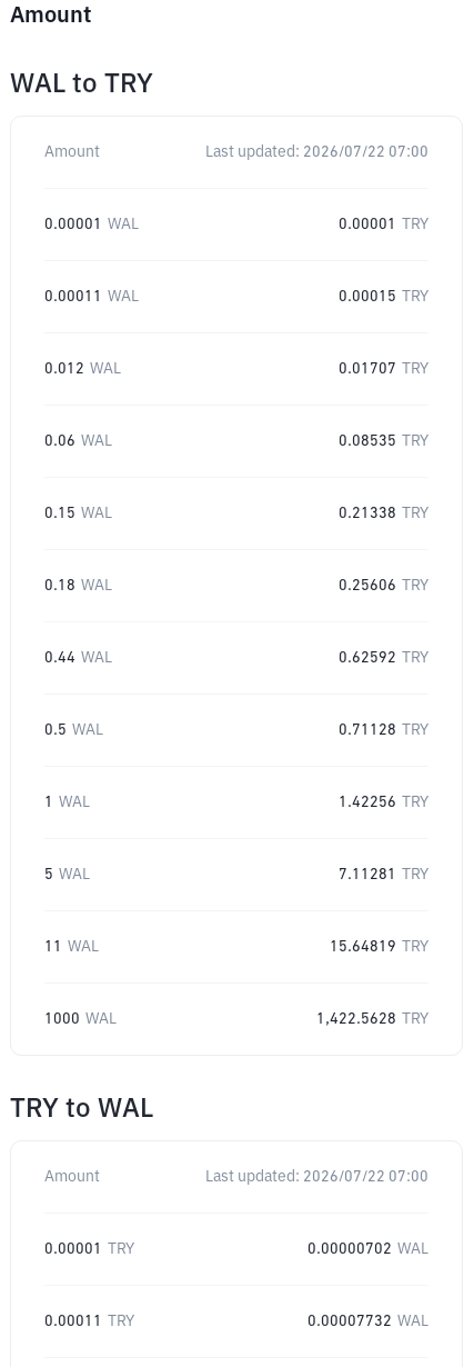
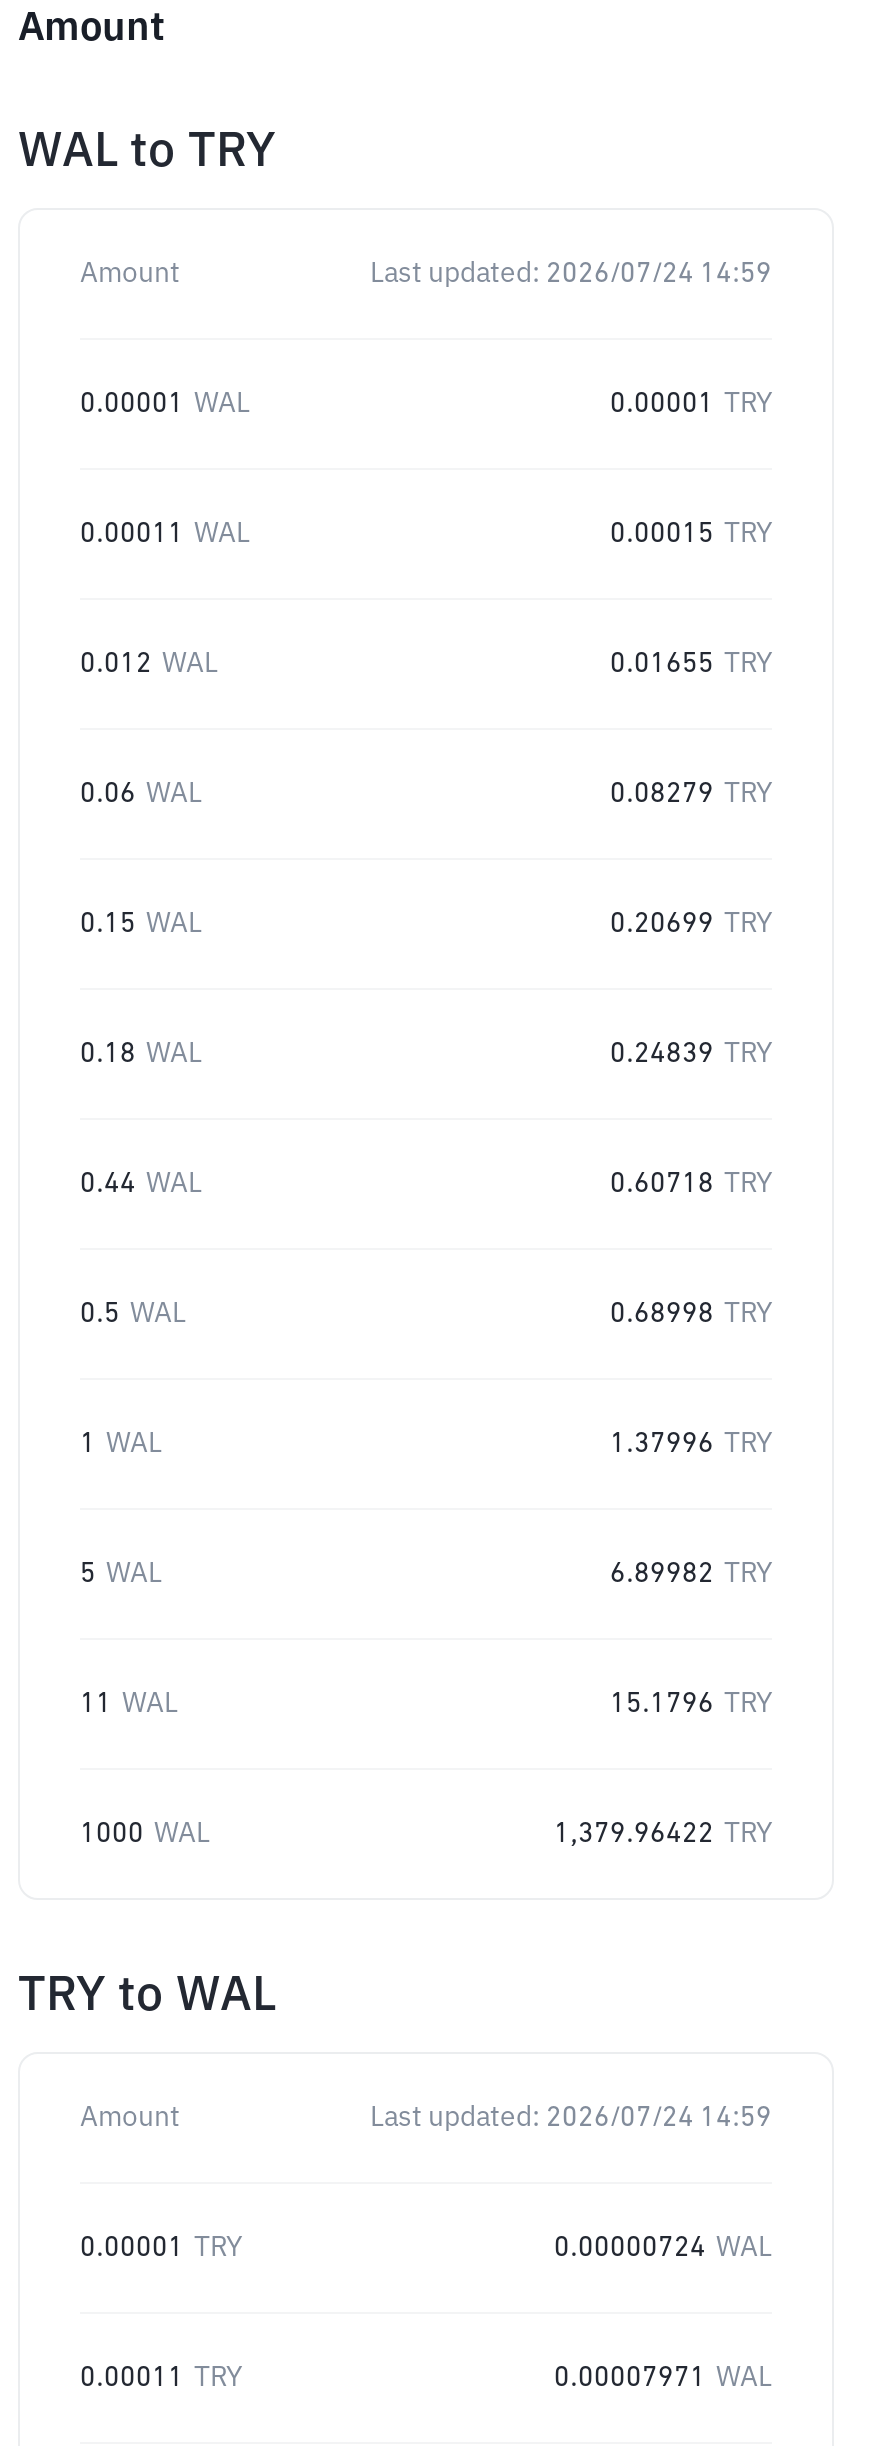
[205,144,428,160] Last updated: 2026/07/22 07:00 -> [370,260,772,288] Last updated: 2026/07/24 14:59
[339,361,428,377] 0.01707 TRY -> [610,650,772,678] 0.01655 TRY
[339,433,428,449] 0.08535 TRY -> [610,780,772,808] 0.08279 TRY
[339,506,428,521] 0.21338 TRY -> [610,910,772,938] 0.20699 TRY
[339,578,428,593] 0.25606 TRY -> [610,1040,772,1068] 0.24839 TRY
[339,650,428,666] 0.62592 TRY -> [610,1170,772,1198] 0.60718 TRY
[339,722,428,738] 0.71128 TRY -> [610,1300,772,1328] 0.68998 TRY
[339,795,428,810] 1.42256 TRY -> [610,1430,772,1458] 1.37996 TRY
[339,867,428,882] 7.11281 TRY -> [610,1560,772,1588] 6.89982 TRY
[330,939,428,955] 15.64819 TRY -> [610,1690,772,1718] 15.1796 TRY
[316,1011,428,1027] 1,422.5628 TRY -> [554,1820,772,1848] 1,379.96422 TRY
[205,1169,428,1185] Last updated: 2026/07/22 07:00 -> [370,2104,772,2132] Last updated: 2026/07/24 14:59
[307,1241,428,1257] 0.00000702 WAL -> [554,2234,772,2262] 0.00000724 WAL
[307,1314,428,1329] 0.00007732 WAL -> [554,2364,772,2392] 0.00007971 WAL

